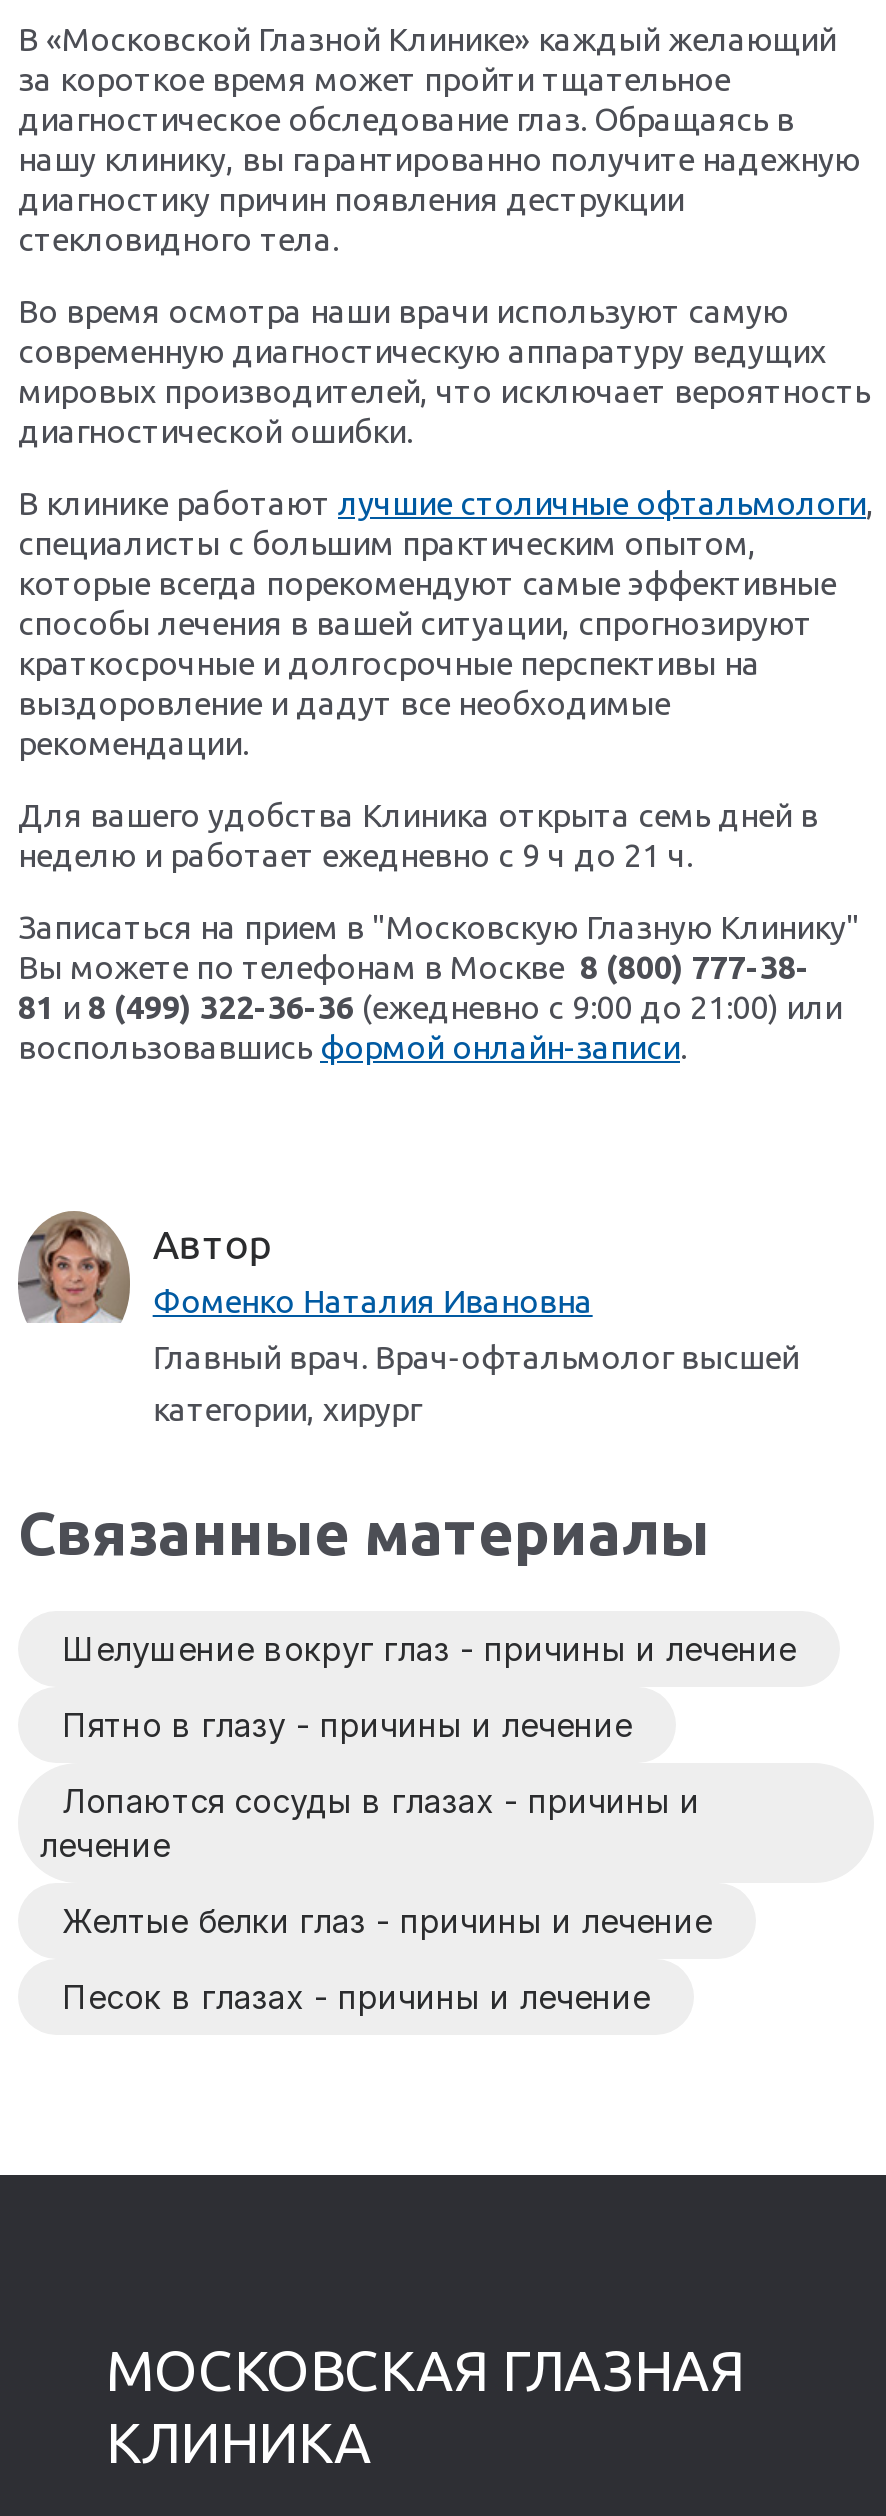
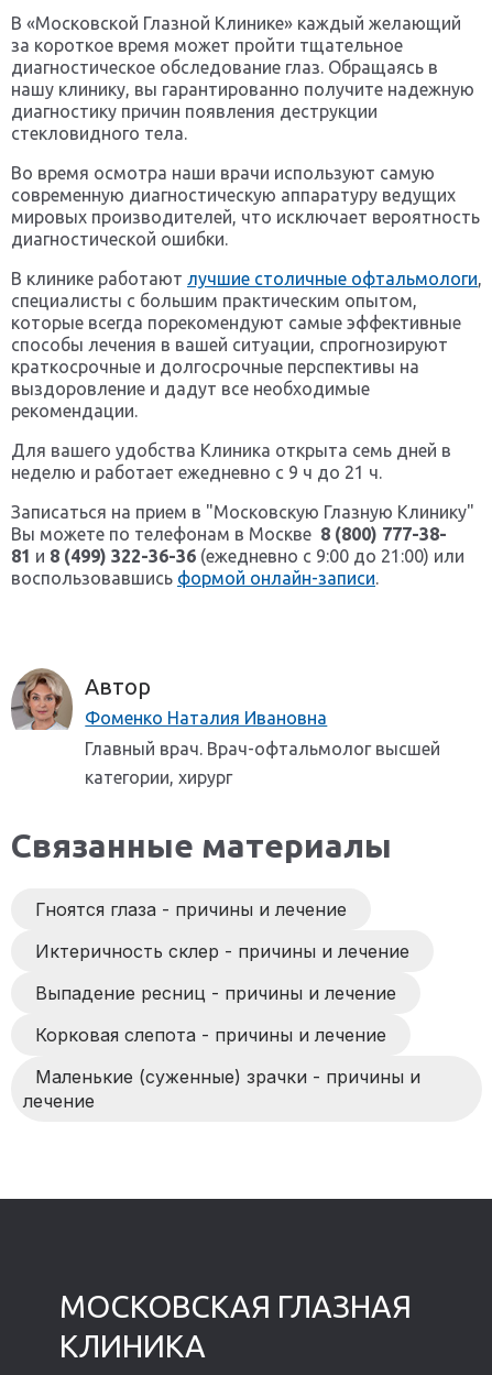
[62,1630,796,1822] Шелушение вокруг глаз - причины и лечение | Пятно в глазу - причины и лечение | Лопаются сосуды в глазах - причины и -> [35,899,420,1088] Гноятся глаза - причины и лечение | Иктеричность склер - причины и лечение | Выпадение ресниц - причины и лечение | Корковая слепота - причины и лечение | Маленькие (суженные) зрачки - причины и
moved [40,1826,170,1866] -> [23,1090,95,1112]: лечение
[62,1902,712,2018] Желтые белки глаз - причины и лечение | Песок в глазах - причины и лечение -> none

